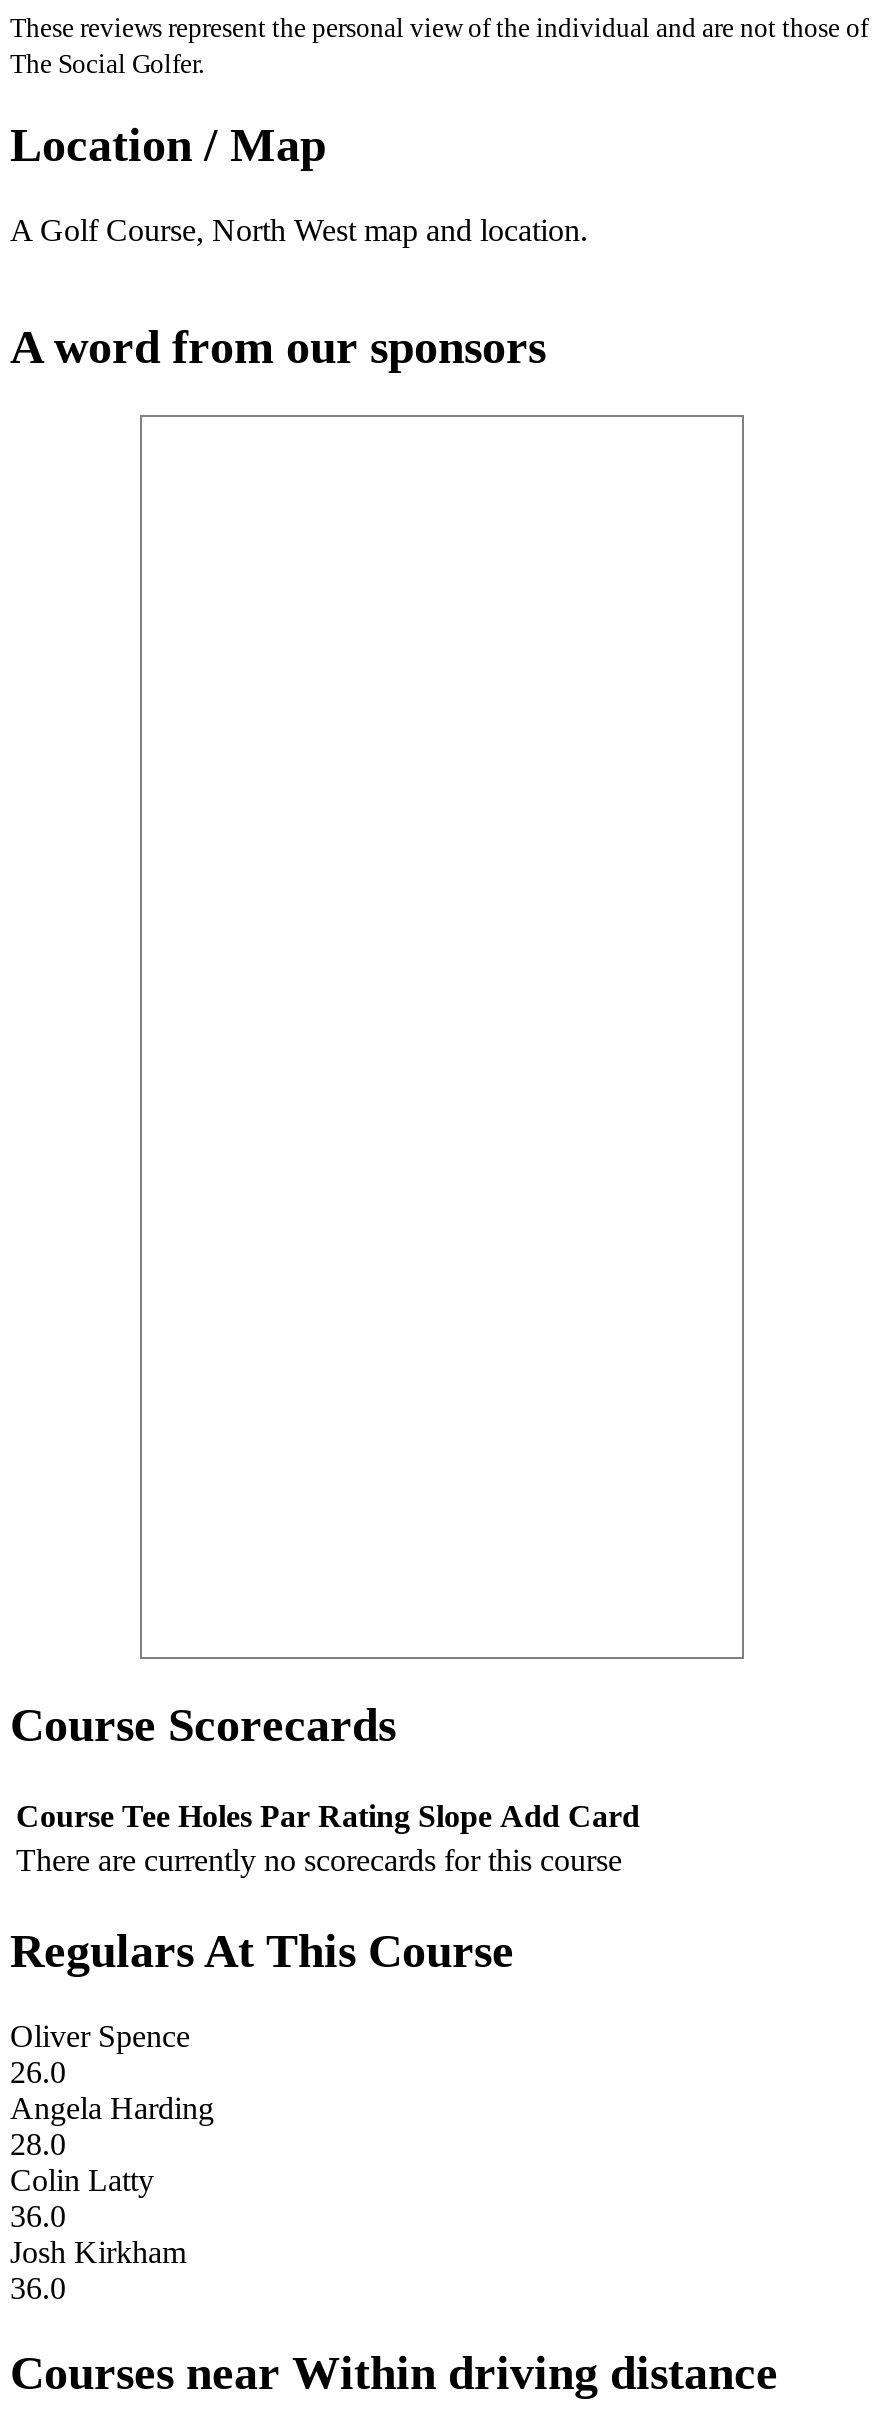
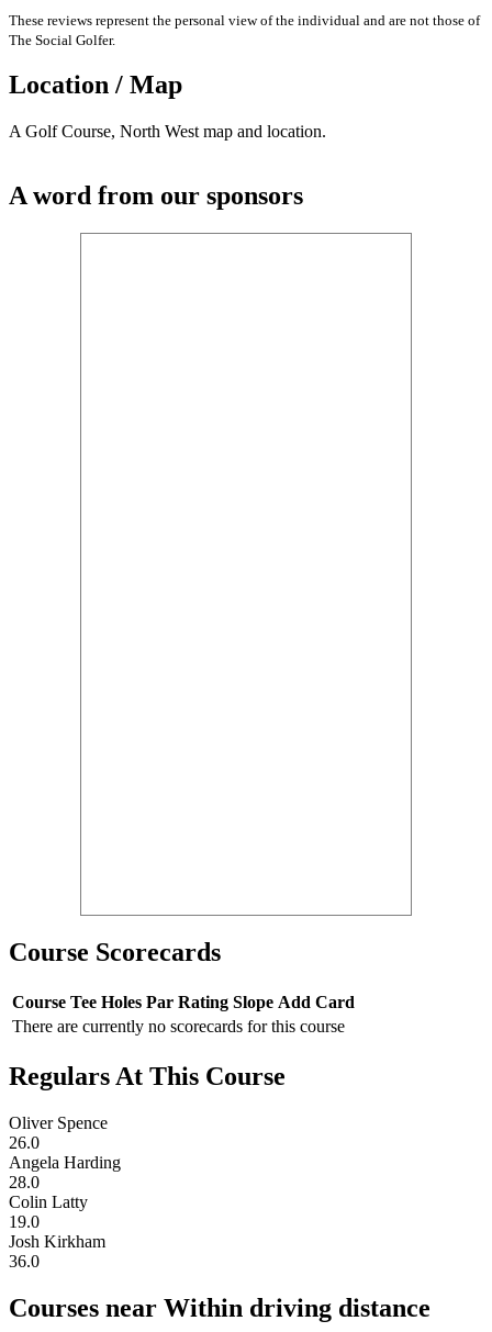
[10,2199,66,2233] 36.0 -> [9,1212,40,1231] 19.0

